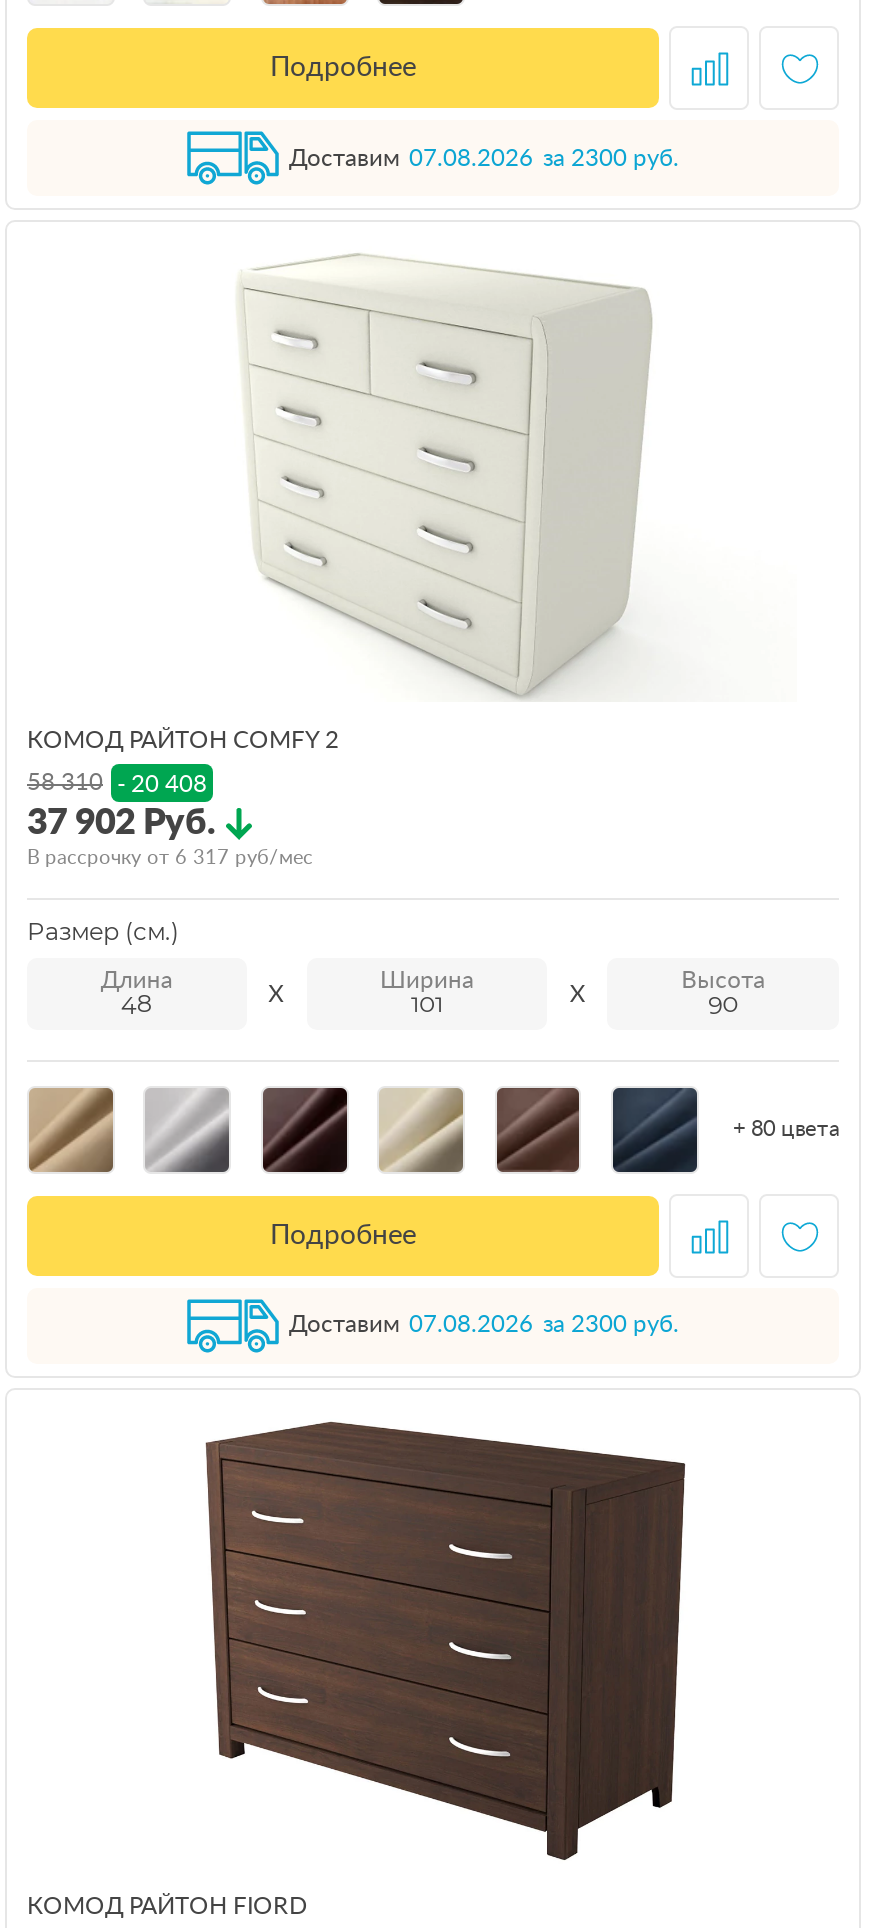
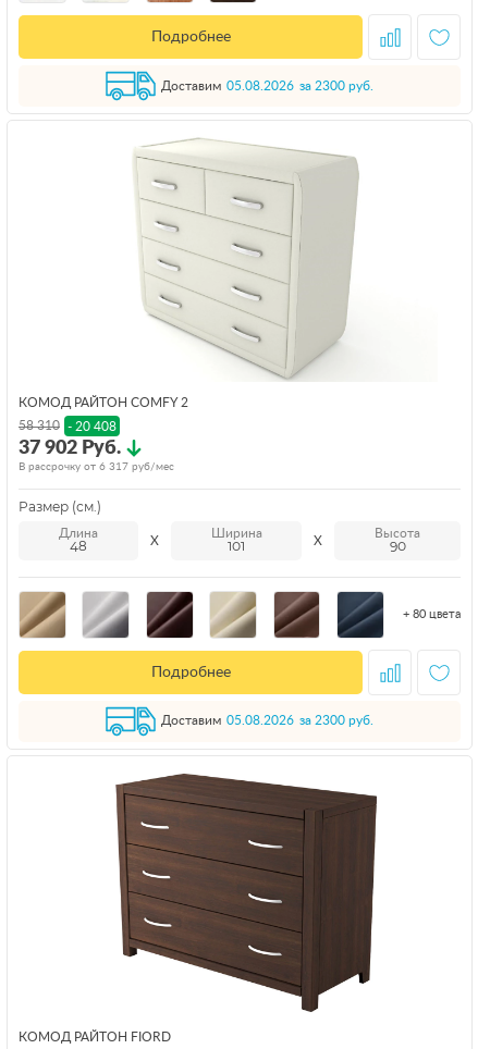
[289,146,679,170] Доставим 07.08.2026 за 2300 руб. -> [161,79,373,92] Доставим 05.08.2026 за 2300 руб.
[289,1313,679,1337] Доставим 07.08.2026 за 2300 руб. -> [161,714,373,727] Доставим 05.08.2026 за 2300 руб.

